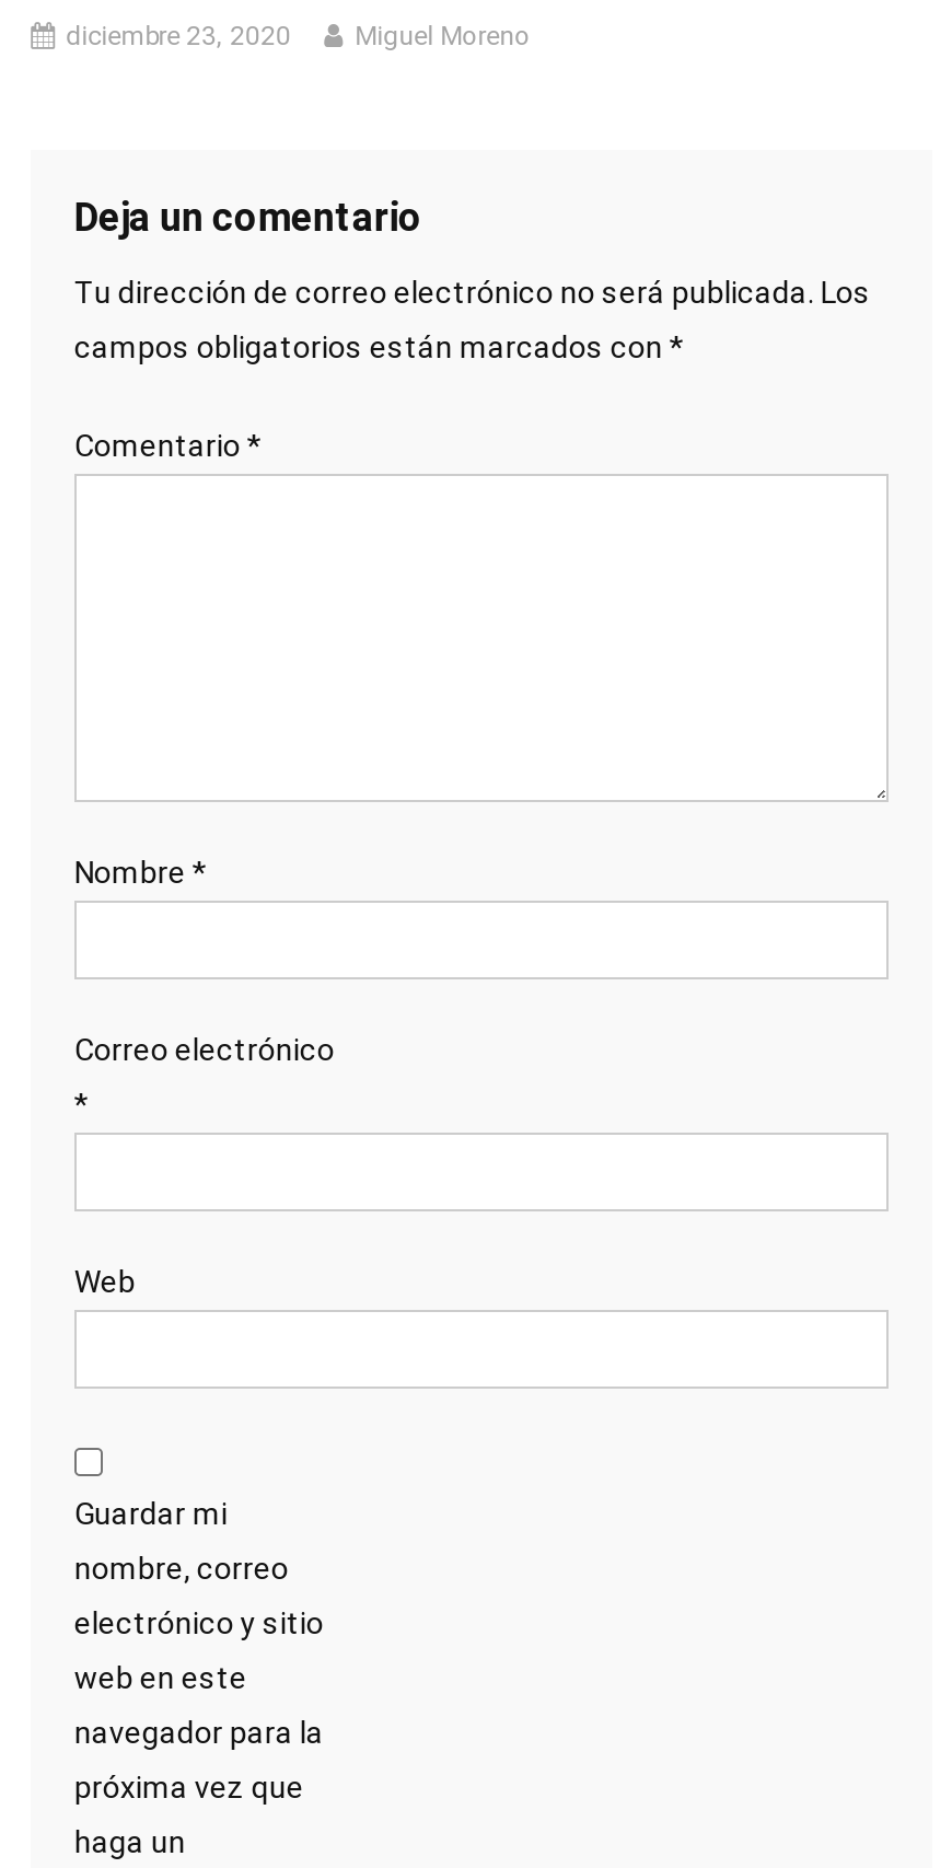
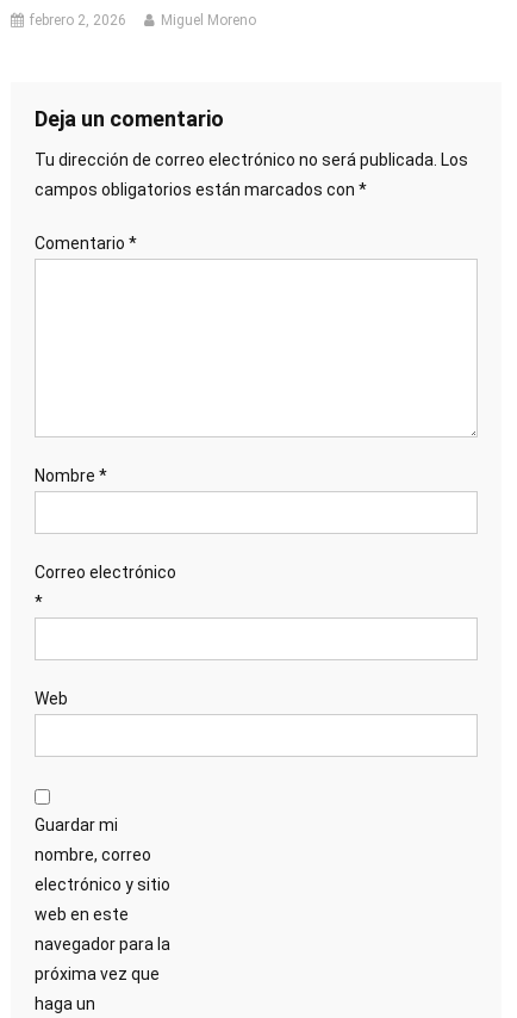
[66,20,291,51] diciembre 23, 2020 -> [30,12,126,28] febrero 2, 2026

